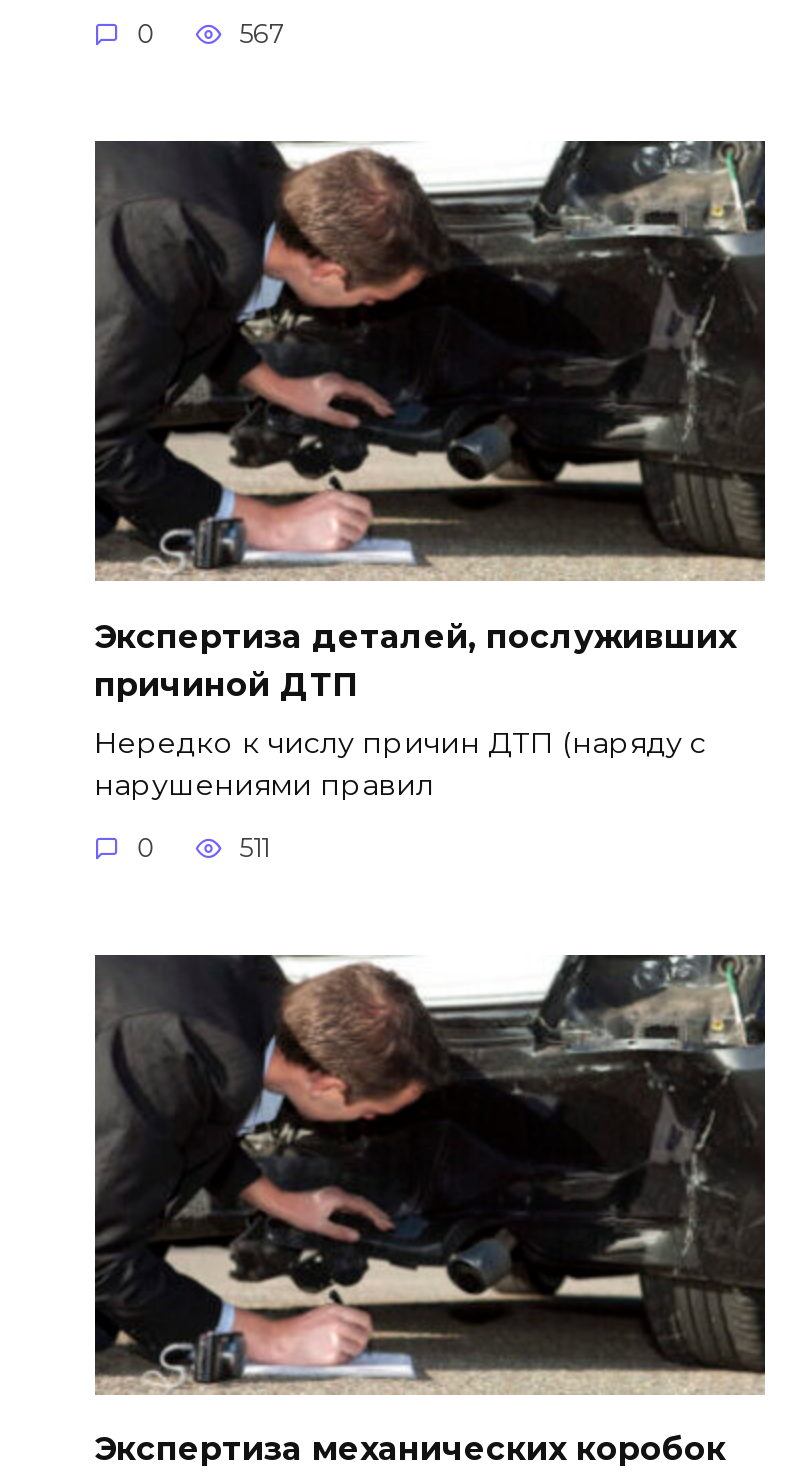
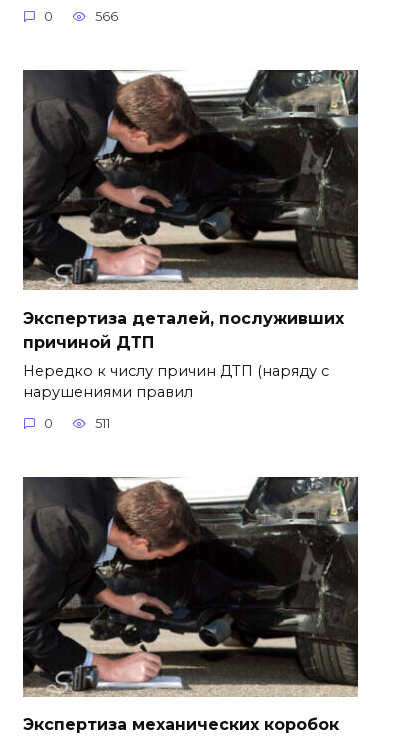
[239,20,283,50] 567 -> [95,9,118,24] 566

